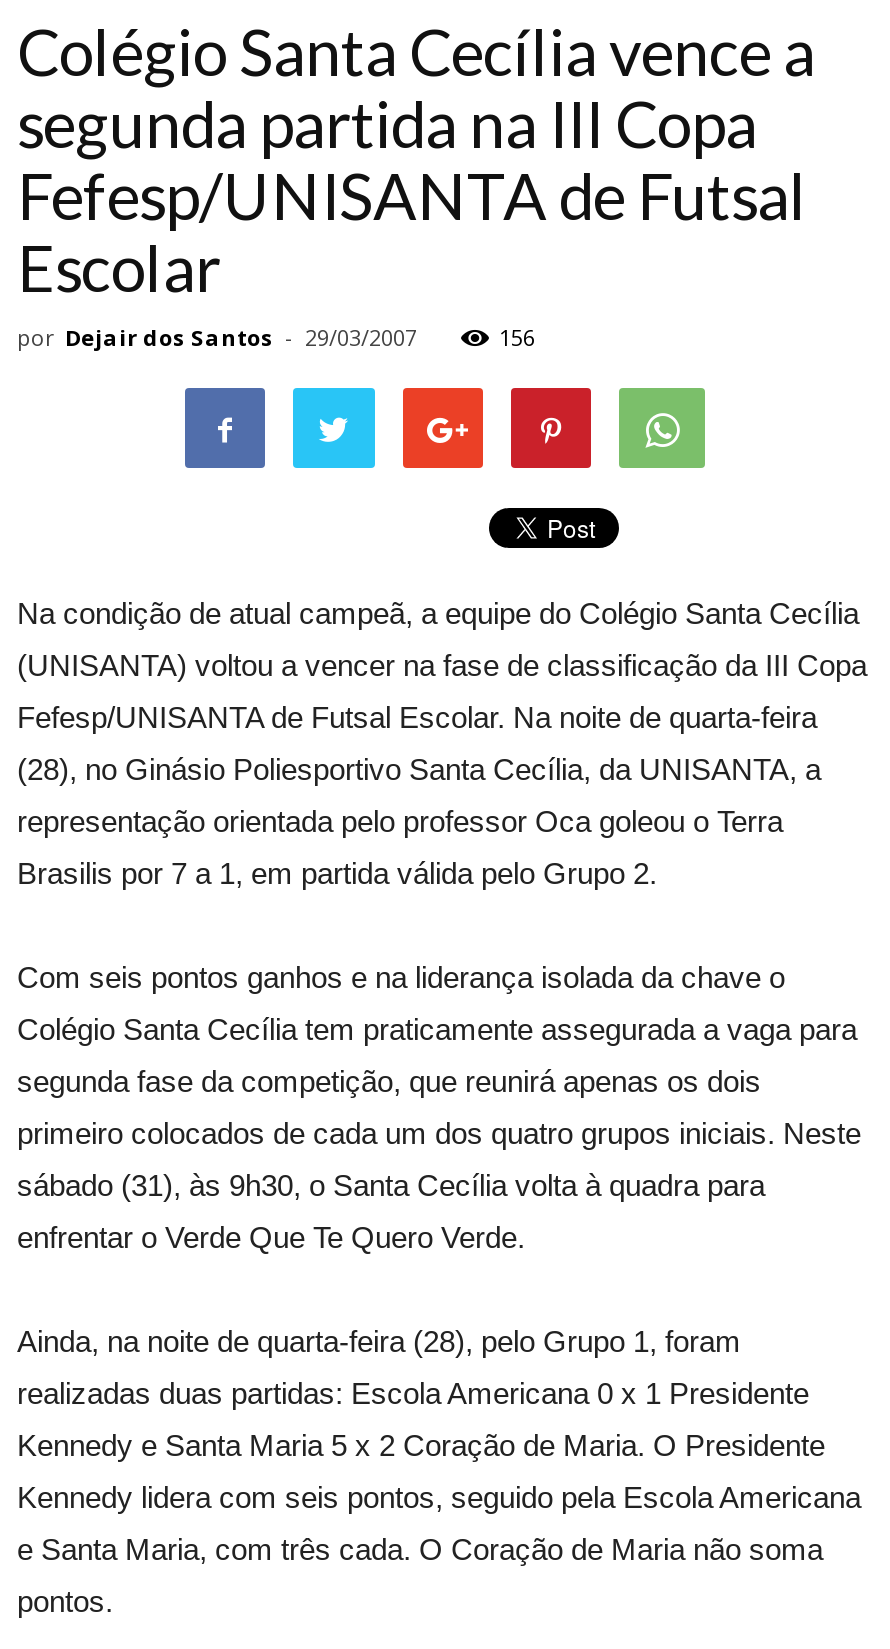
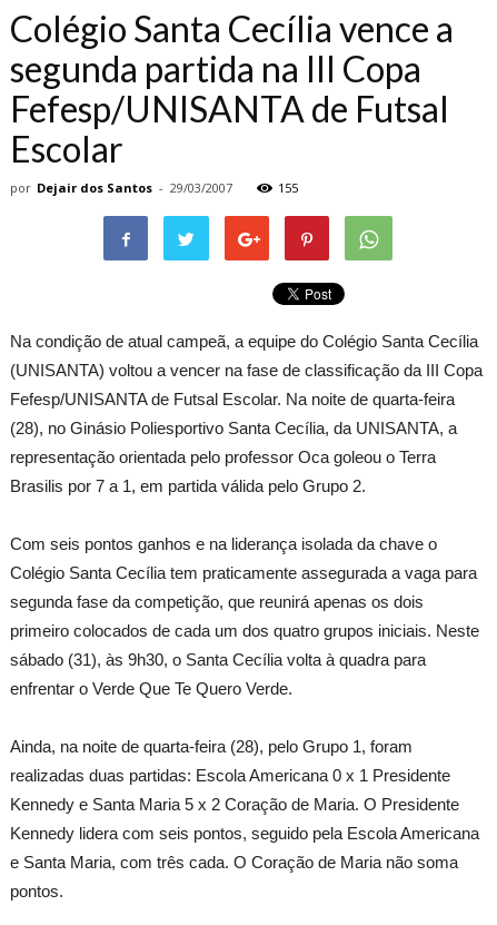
[499,322,535,352] 156 -> [278,179,298,196] 155

